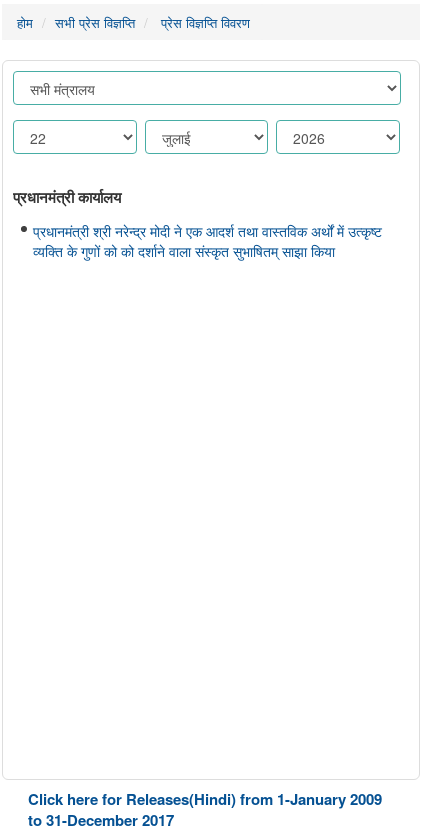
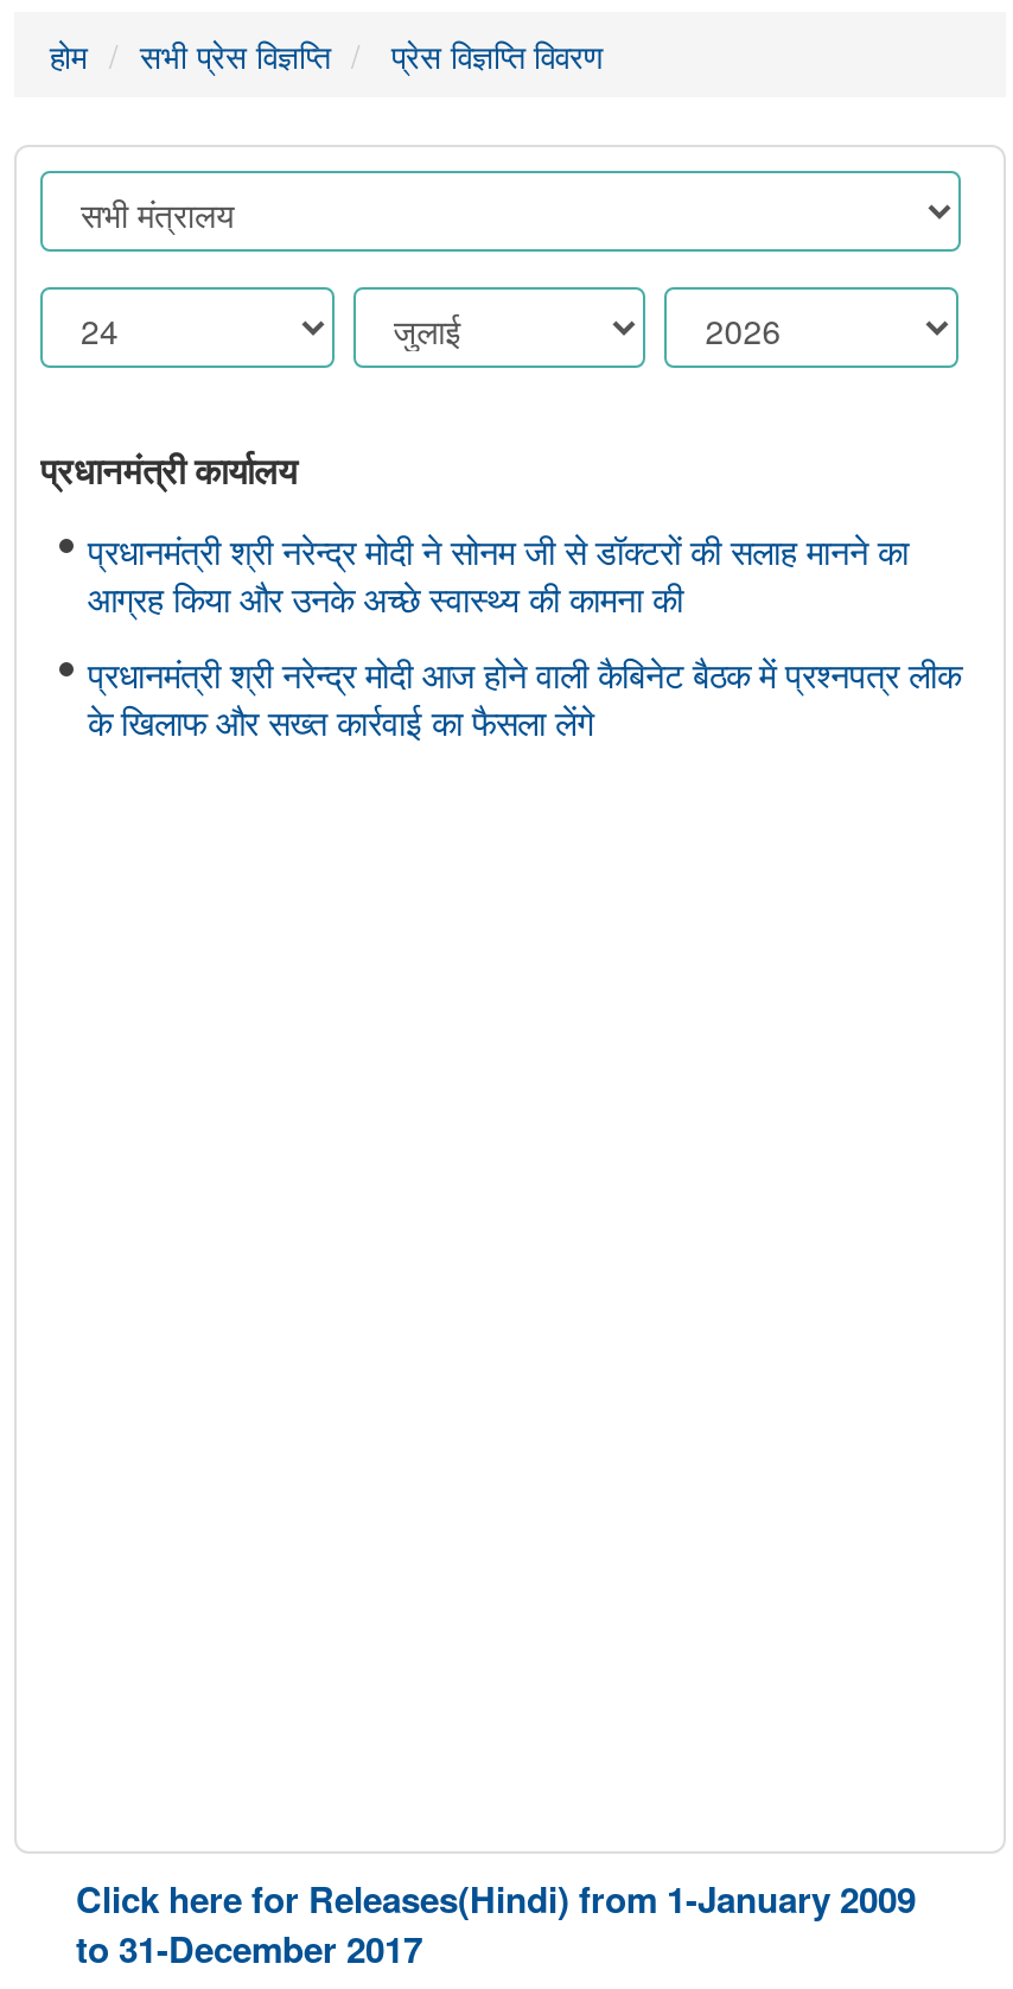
[33,220,382,261] प्रधानमंत्री श्री नरेन्द्र मोदी ने एक आदर्श तथा वास्तविक अर्थों में उत्कृष्ट | व्यक्ति के गुणों को को दर्शाने वाला संस्कृत सुभाषितम् साझा किया -> [88,525,961,745] प्रधानमंत्री श्री नरेन्द्र मोदी ने सोनम जी से डॉक्टरों की सलाह मानने का | आग्रह किया और उनके अच्छे स्वास्थ्य की कामना की | प्रधानमंत्री श्री नरेन्द्र मोदी आज होने वाली कैबिनेट बैठक में प्रश्नपत्र लीक | के खिलाफ और सख्त कार्रवाई का फैसला लेंगे

